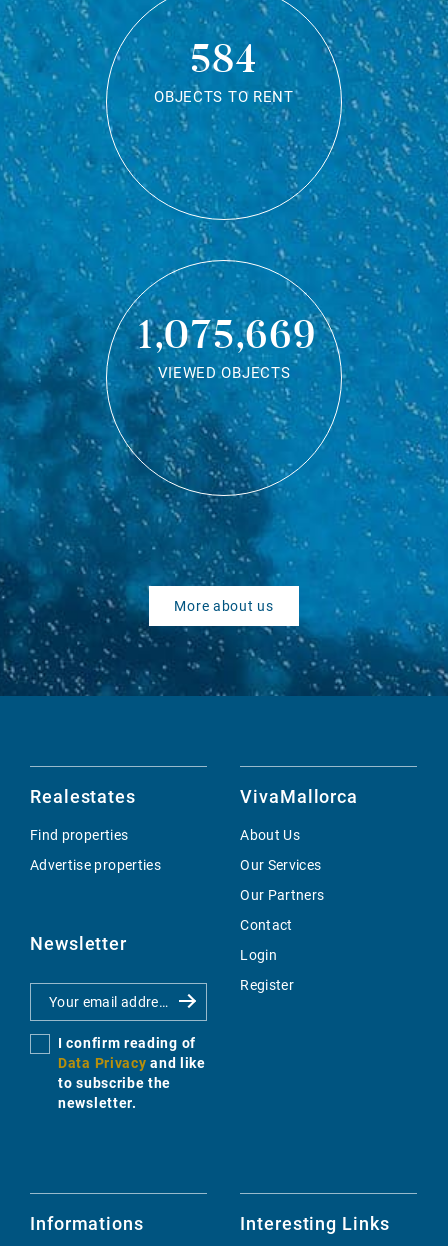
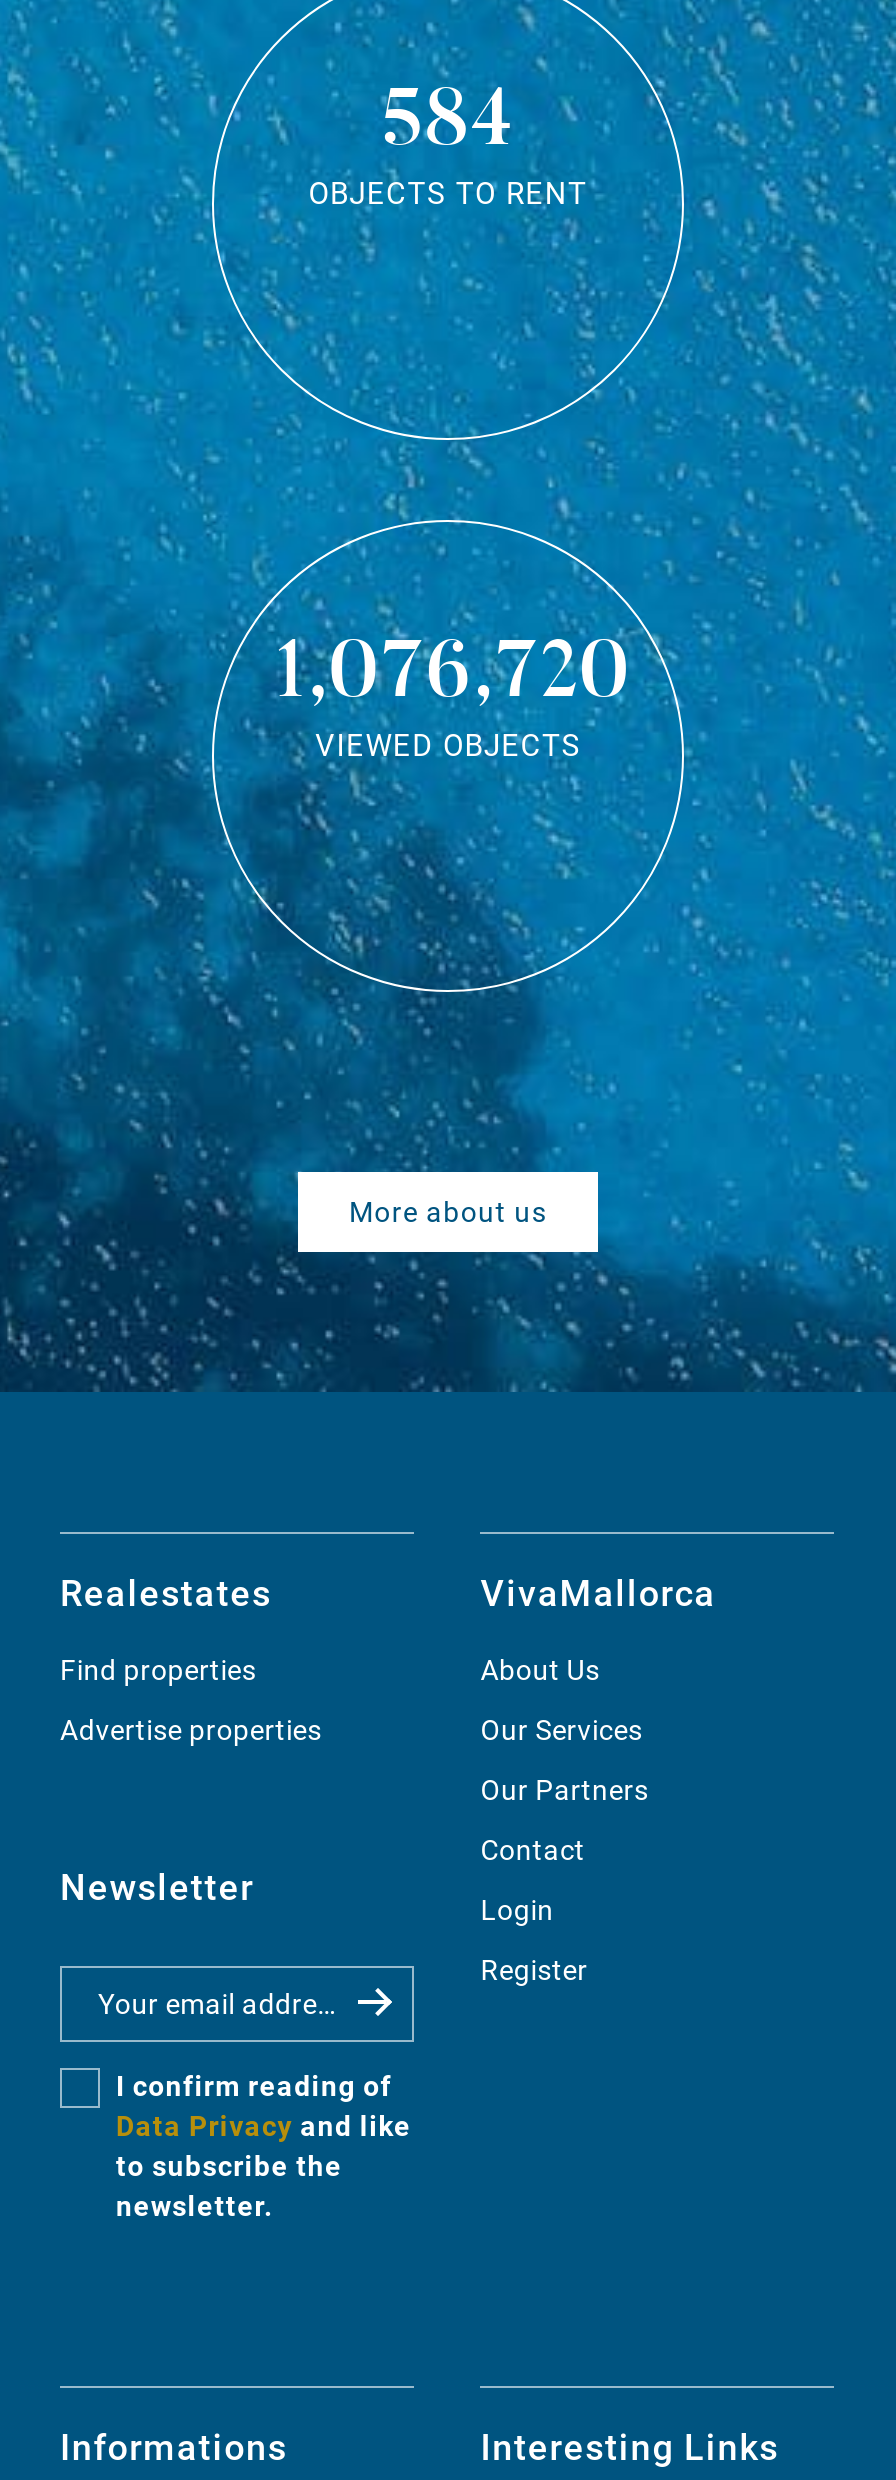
[137,309,315,360] 1,075,669 -> [274,618,631,720] 1,076,720

